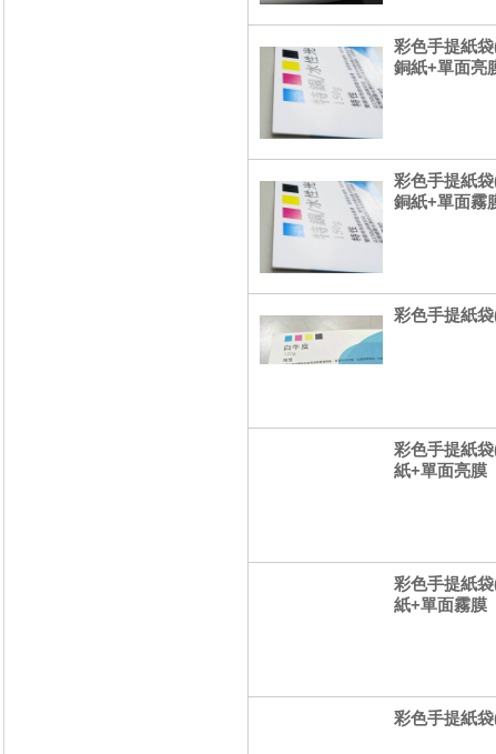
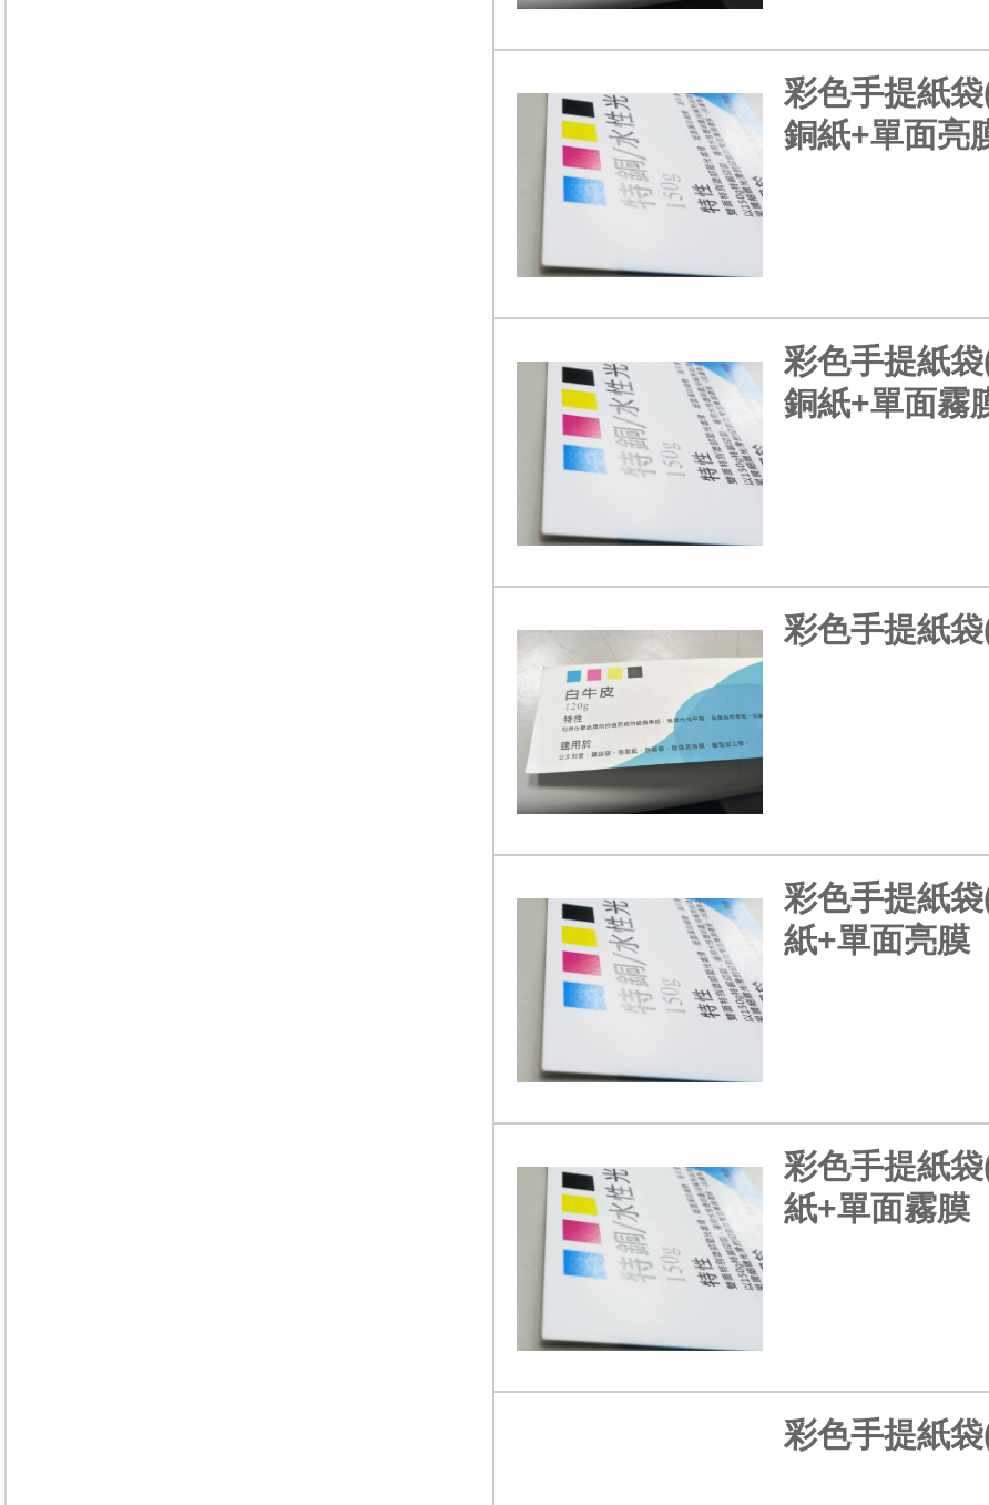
none -> [514,725,765,816] [image]
none -> [514,896,765,1085] [image]
none -> [514,1165,765,1353] [image]

